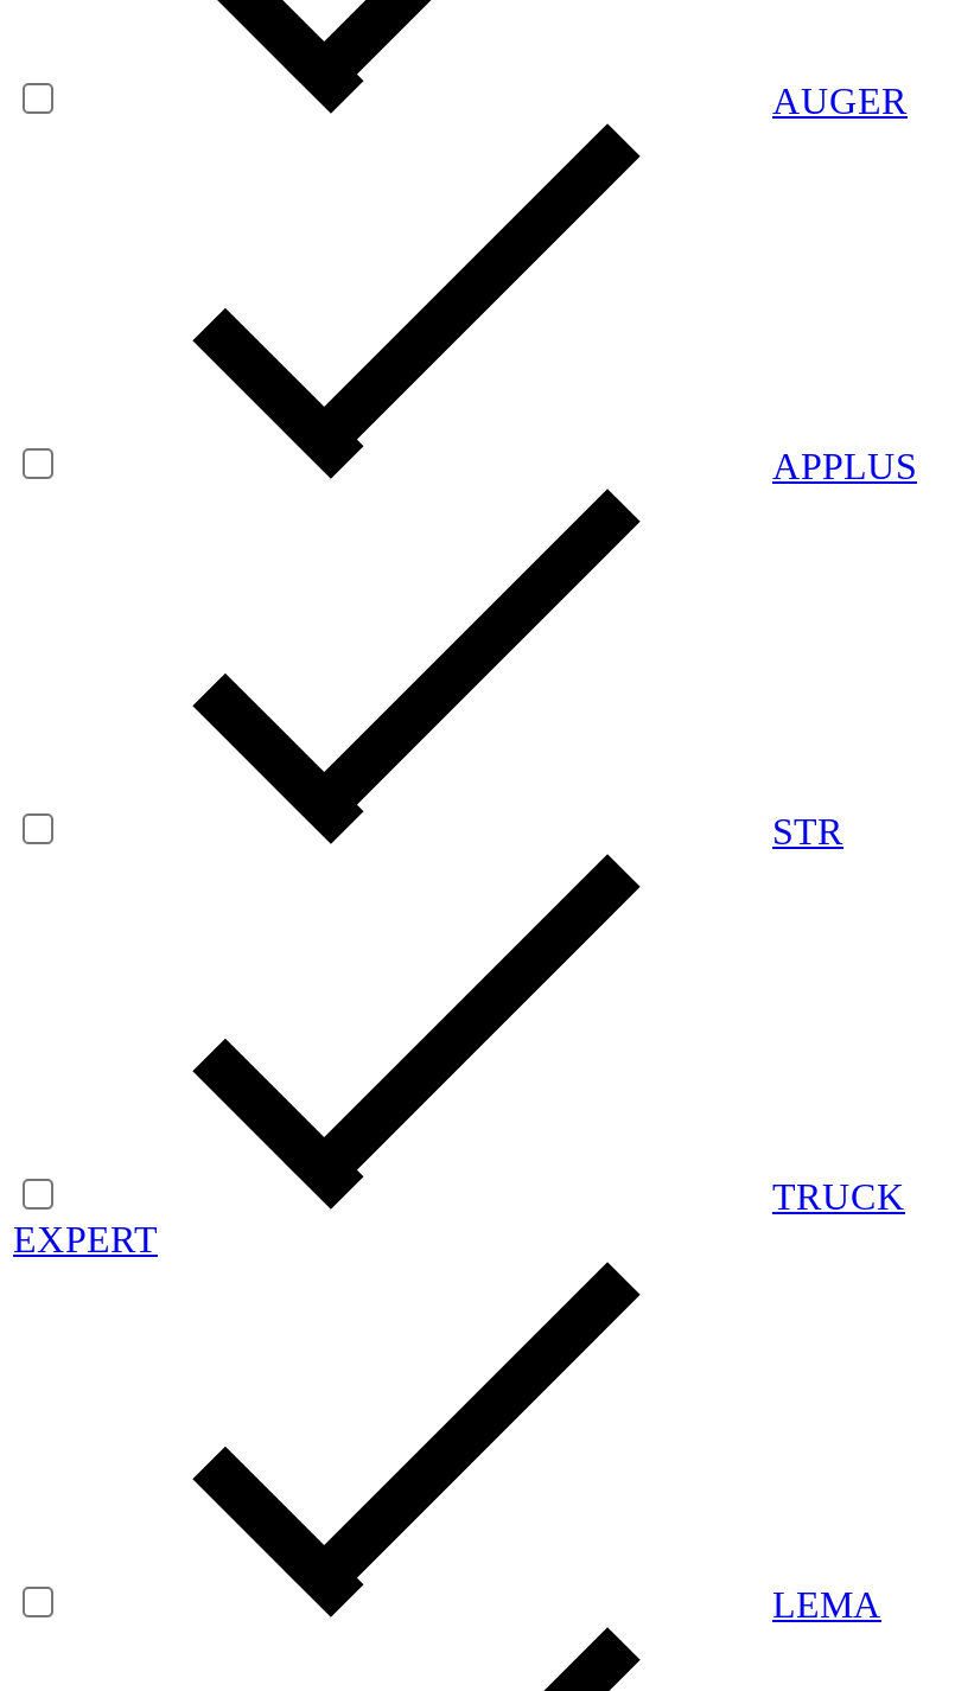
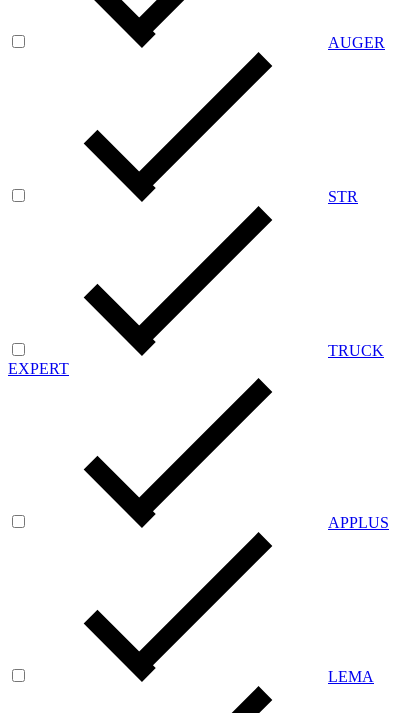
moved [772,446,917,486] -> [328,514,389,531]: APPLUS
moved [13,811,905,1259] -> [8,188,384,377]: STR | TRUCK | EXPERT

